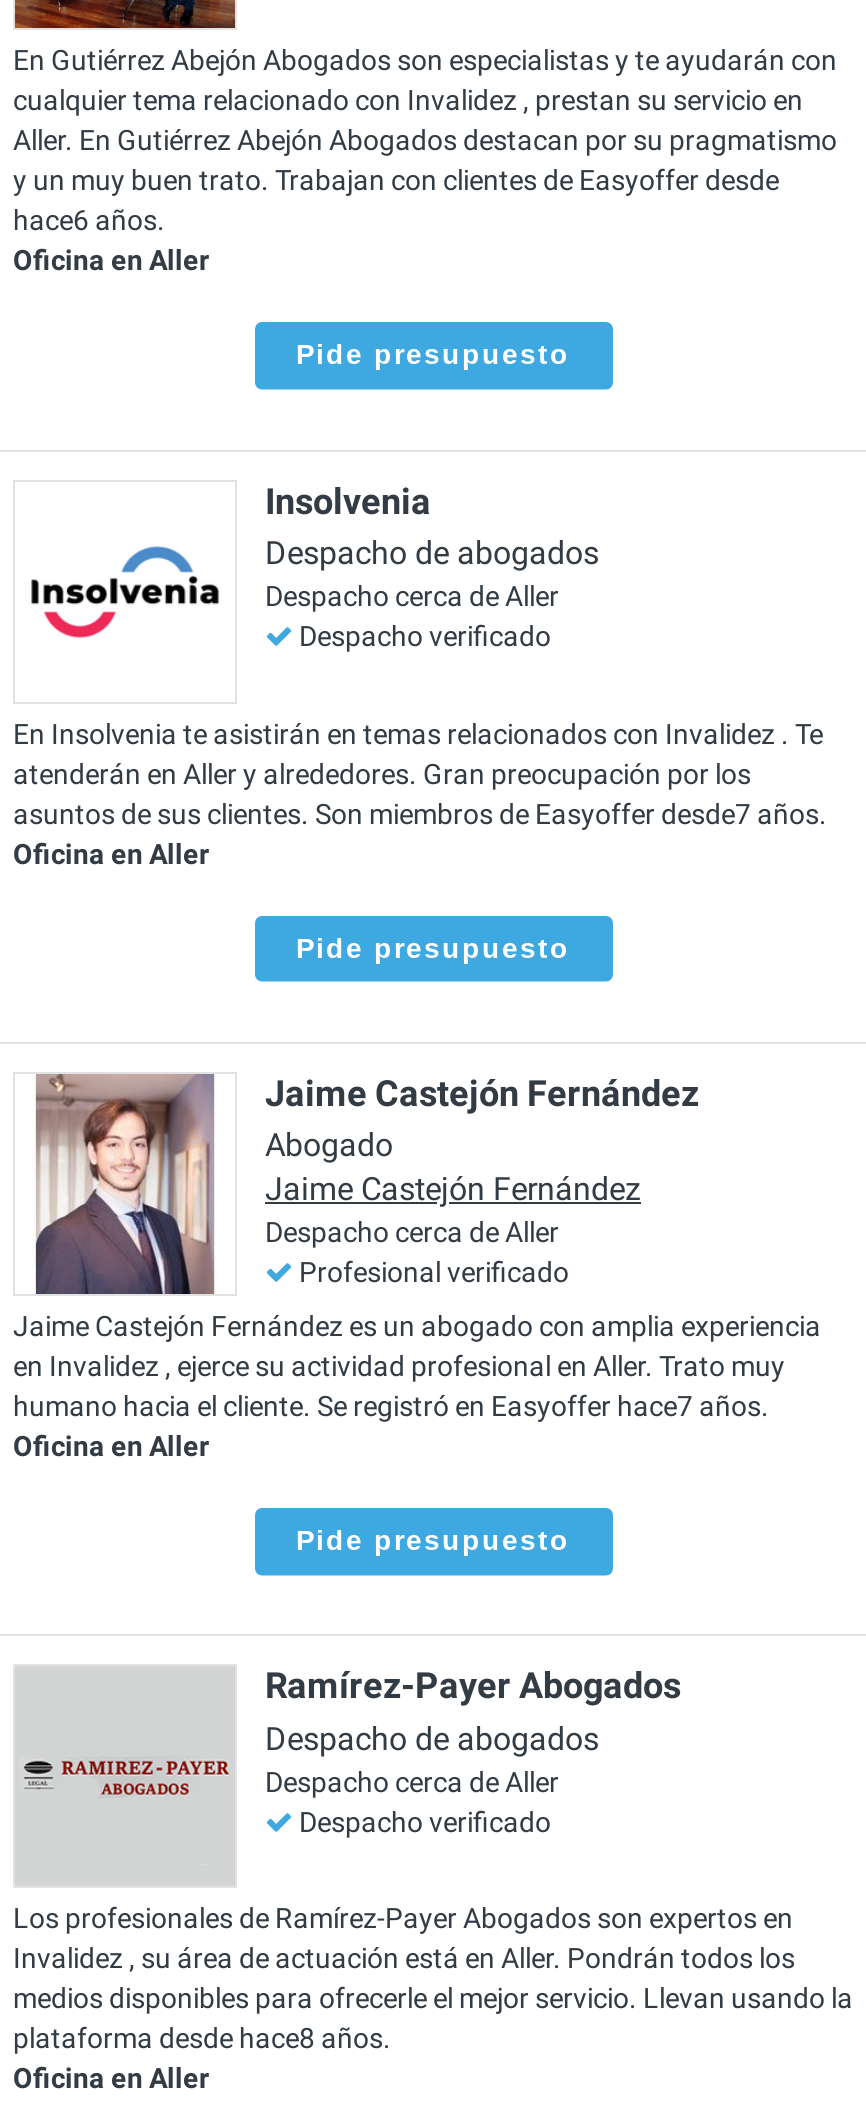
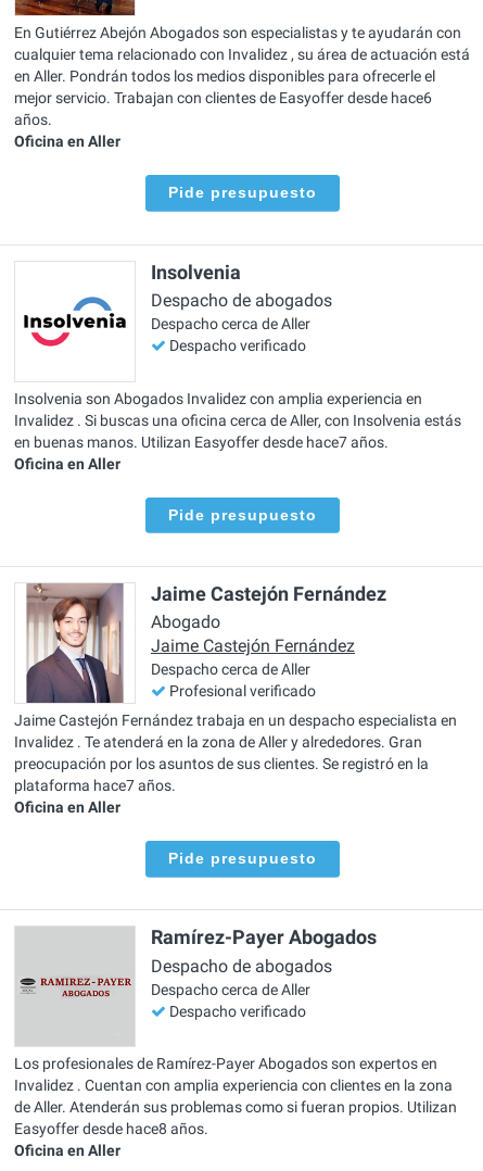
[13,84,837,236] cualquier tema relacionado con Invalidez , prestan su servicio en | Aller. En Gutiérrez Abejón Abogados destacan por su pragmatismo | y un muy buen trato. Trabajan con clientes de Easyoffer desde | hace6 años. -> [14,46,470,128] cualquier tema relacionado con Invalidez , su área de actuación está | en Aller. Pondrán todos los medios disponibles para ofrecerle el | mejor servicio. Trabajan con clientes de Easyoffer desde hace6 | años.
[13,717,827,829] En Insolvenia te asistirán en temas relacionados con Invalidez . Te | atenderán en Aller y alrededores. Gran preocupación por los | asuntos de sus clientes. Son miembros de Easyoffer desde7 años. -> [14,390,461,450] Insolvenia son Abogados Invalidez con amplia experiencia en | Invalidez . Si buscas una oficina cerca de Aller, con Insolvenia estás | en buenas manos. Utilizan Easyoffer desde hace7 años.
[13,1310,821,1422] Jaime Castejón Fernández es un abogado con amplia experiencia | en Invalidez , ejerce su actividad profesional en Aller. Trato muy | humano hacia el cliente. Se registró en Easyoffer hace7 años. -> [14,712,457,794] Jaime Castejón Fernández trabaja en un despacho especialista en | Invalidez . Te atenderá en la zona de Aller y alrededores. Gran | preocupación por los asuntos de sus clientes. Se registró en la | plataforma hace7 años.
[13,1943,853,2055] Invalidez , su área de actuación está en Aller. Pondrán todos los | medios disponibles para ofrecerle el mejor servicio. Llevan usando la | plataforma desde hace8 años. -> [14,1077,457,1138] Invalidez . Cuentan con amplia experiencia con clientes en la zona | de Aller. Atenderán sus problemas como si fueran propios. Utilizan | Easyoffer desde hace8 años.

